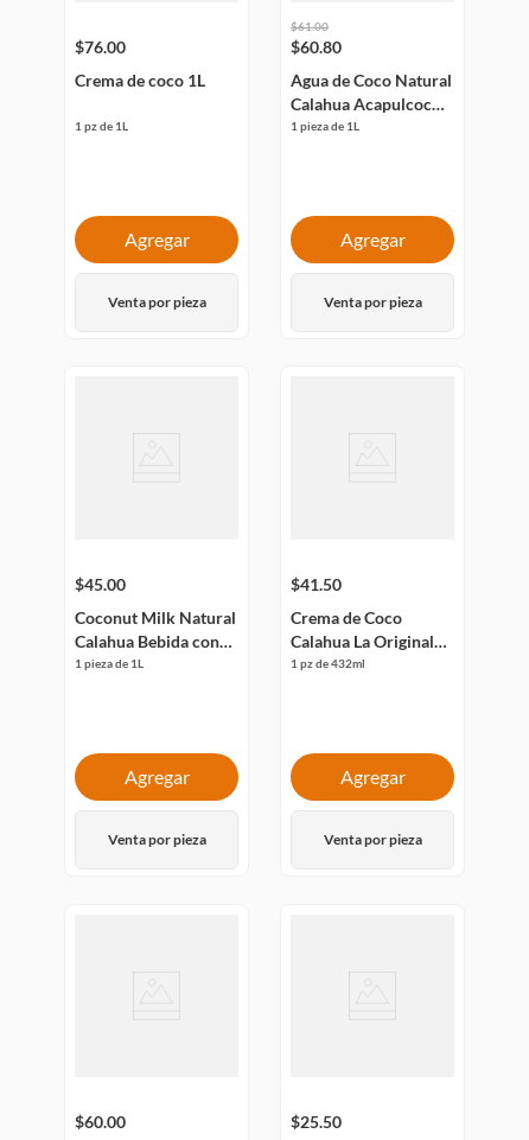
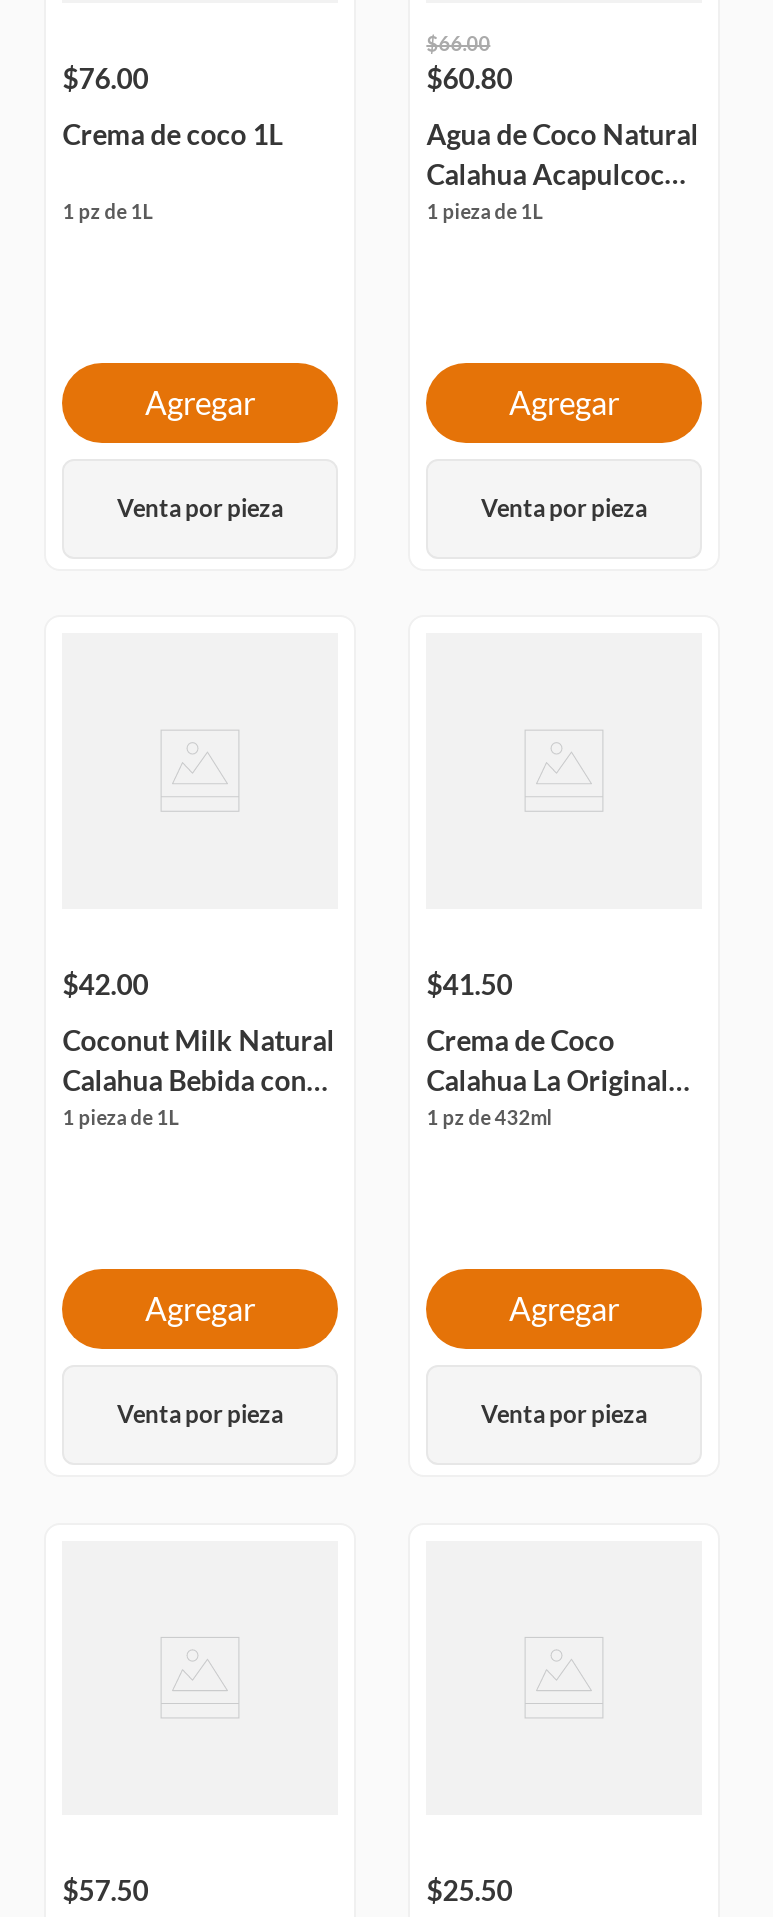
[291,19,329,33] $61.00 -> [426,30,490,54] $66.00
[75,574,126,594] $45.00 -> [62,967,148,1001] $42.00
[75,1112,126,1132] $60.00 -> [62,1874,148,1908] $57.50

